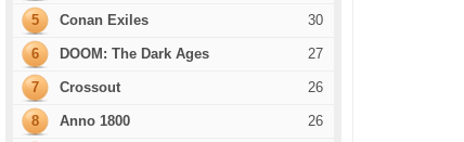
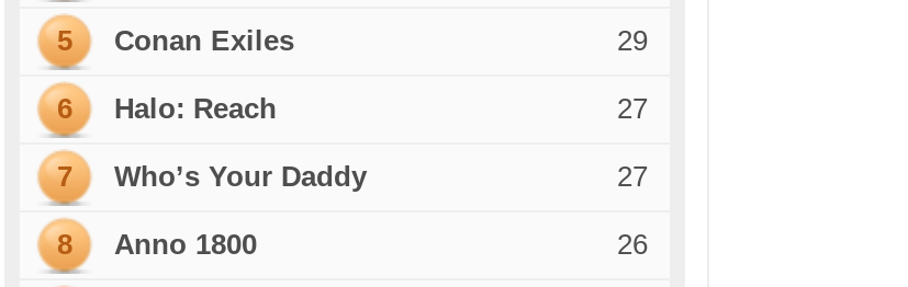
[308,11,323,28] 30 -> [617,23,648,56] 29
[60,45,209,61] DOOM: The Dark Ages -> [114,91,277,124] Halo: Reach
[60,79,323,95] Crossout | 26 -> [114,159,648,192] Who’s Your Daddy | 27

